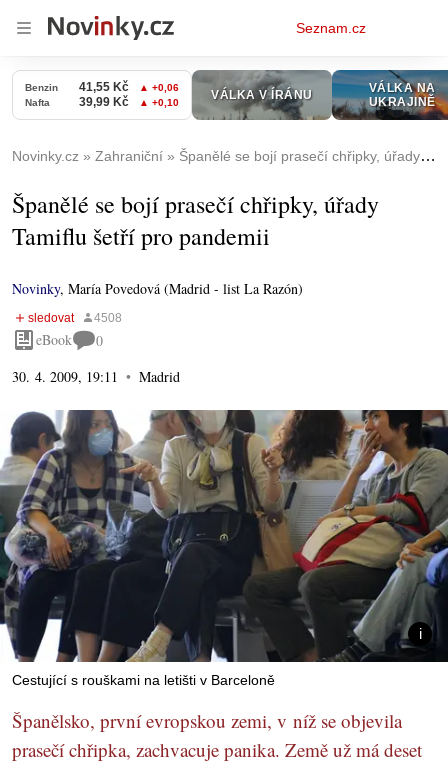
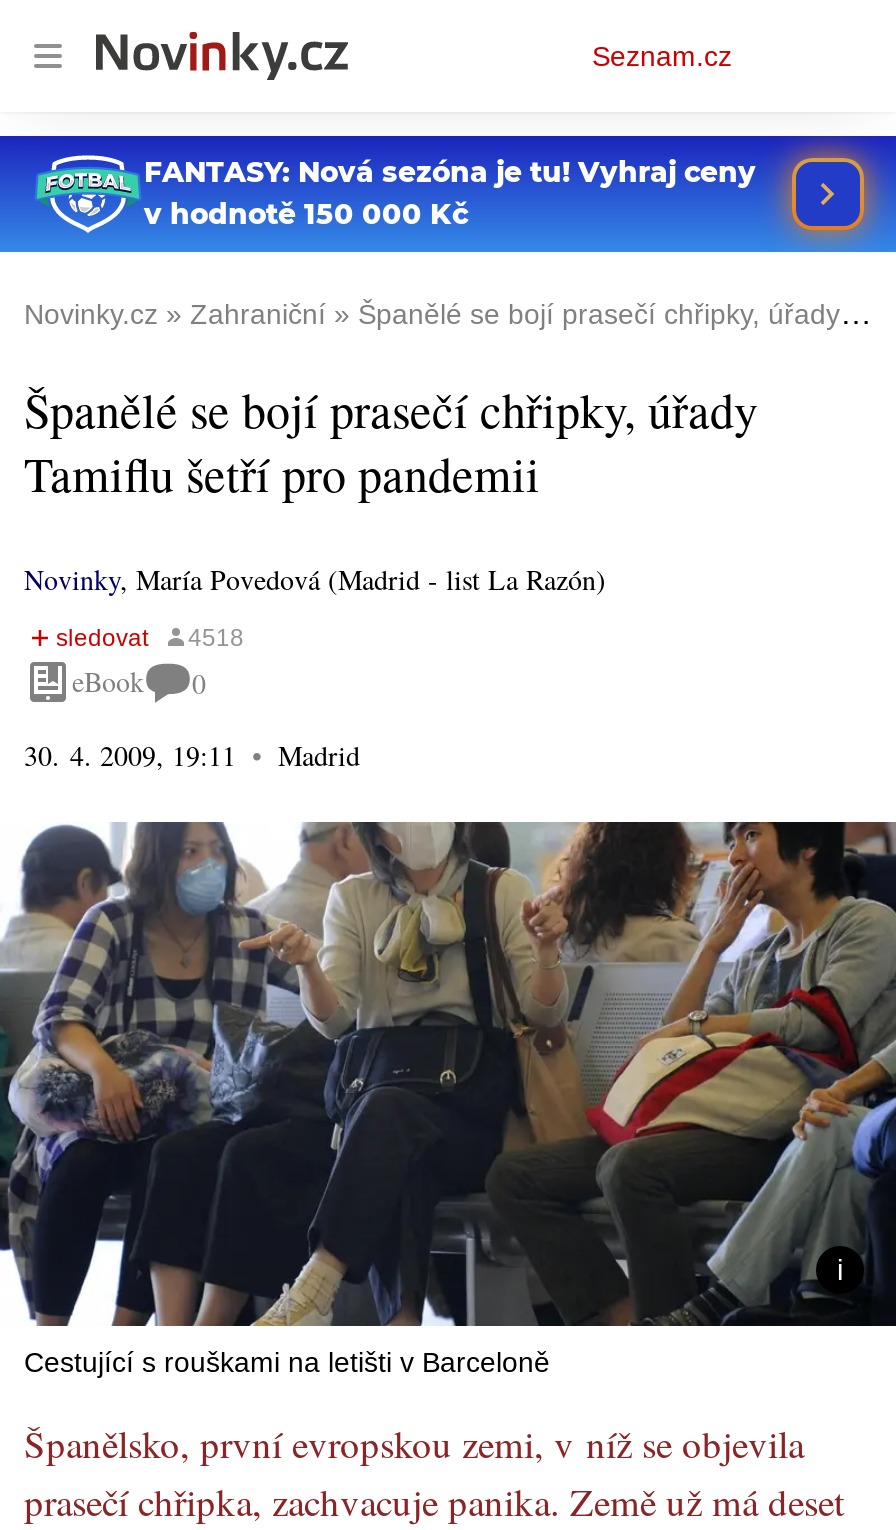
[3,68,445,125] [image] -> [6,134,890,254] [image]

